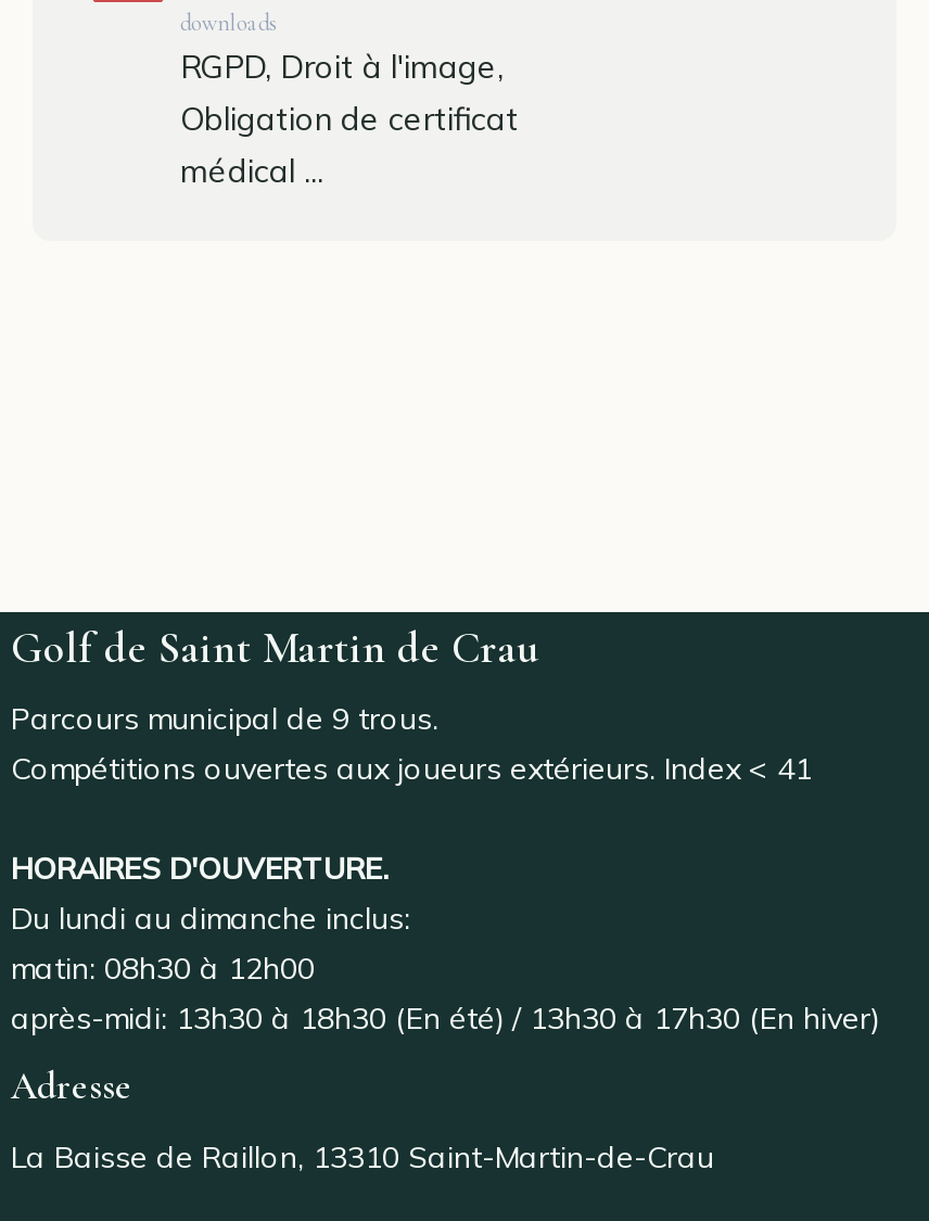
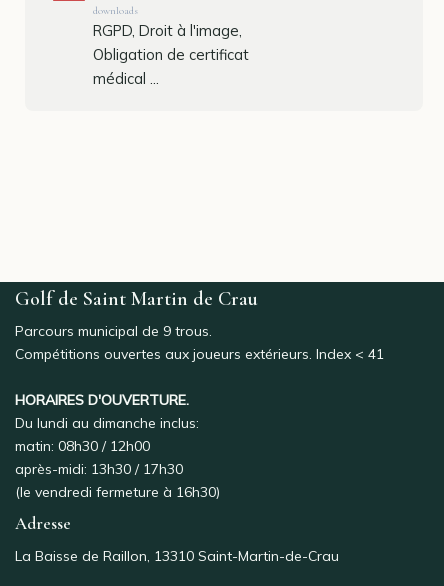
[11,949,879,1038] matin: 08h30 à 12h00 | après-midi: 13h30 à 18h30 (En été) / 13h30 à 17h30 (En hiver) -> [15,437,220,501] matin: 08h30 / 12h00 | après-midi: 13h30 / 17h30 | (le vendredi fermeture à 16h30)

